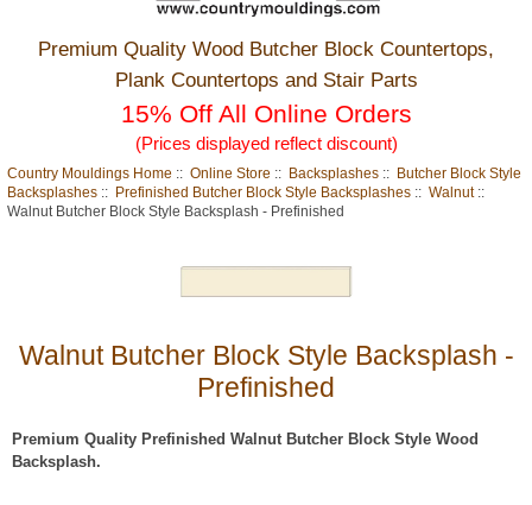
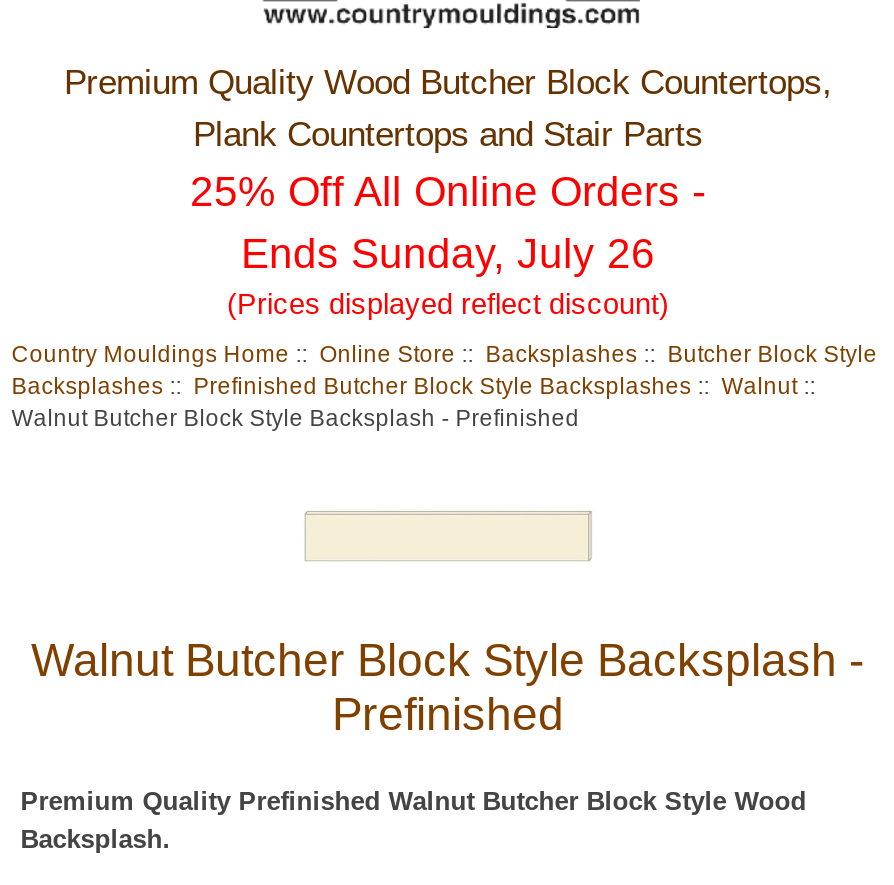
[121,99,411,127] 15% Off All Online Orders -> [190,167,706,275] 25% Off All Online Orders - | Ends Sunday, July 26

